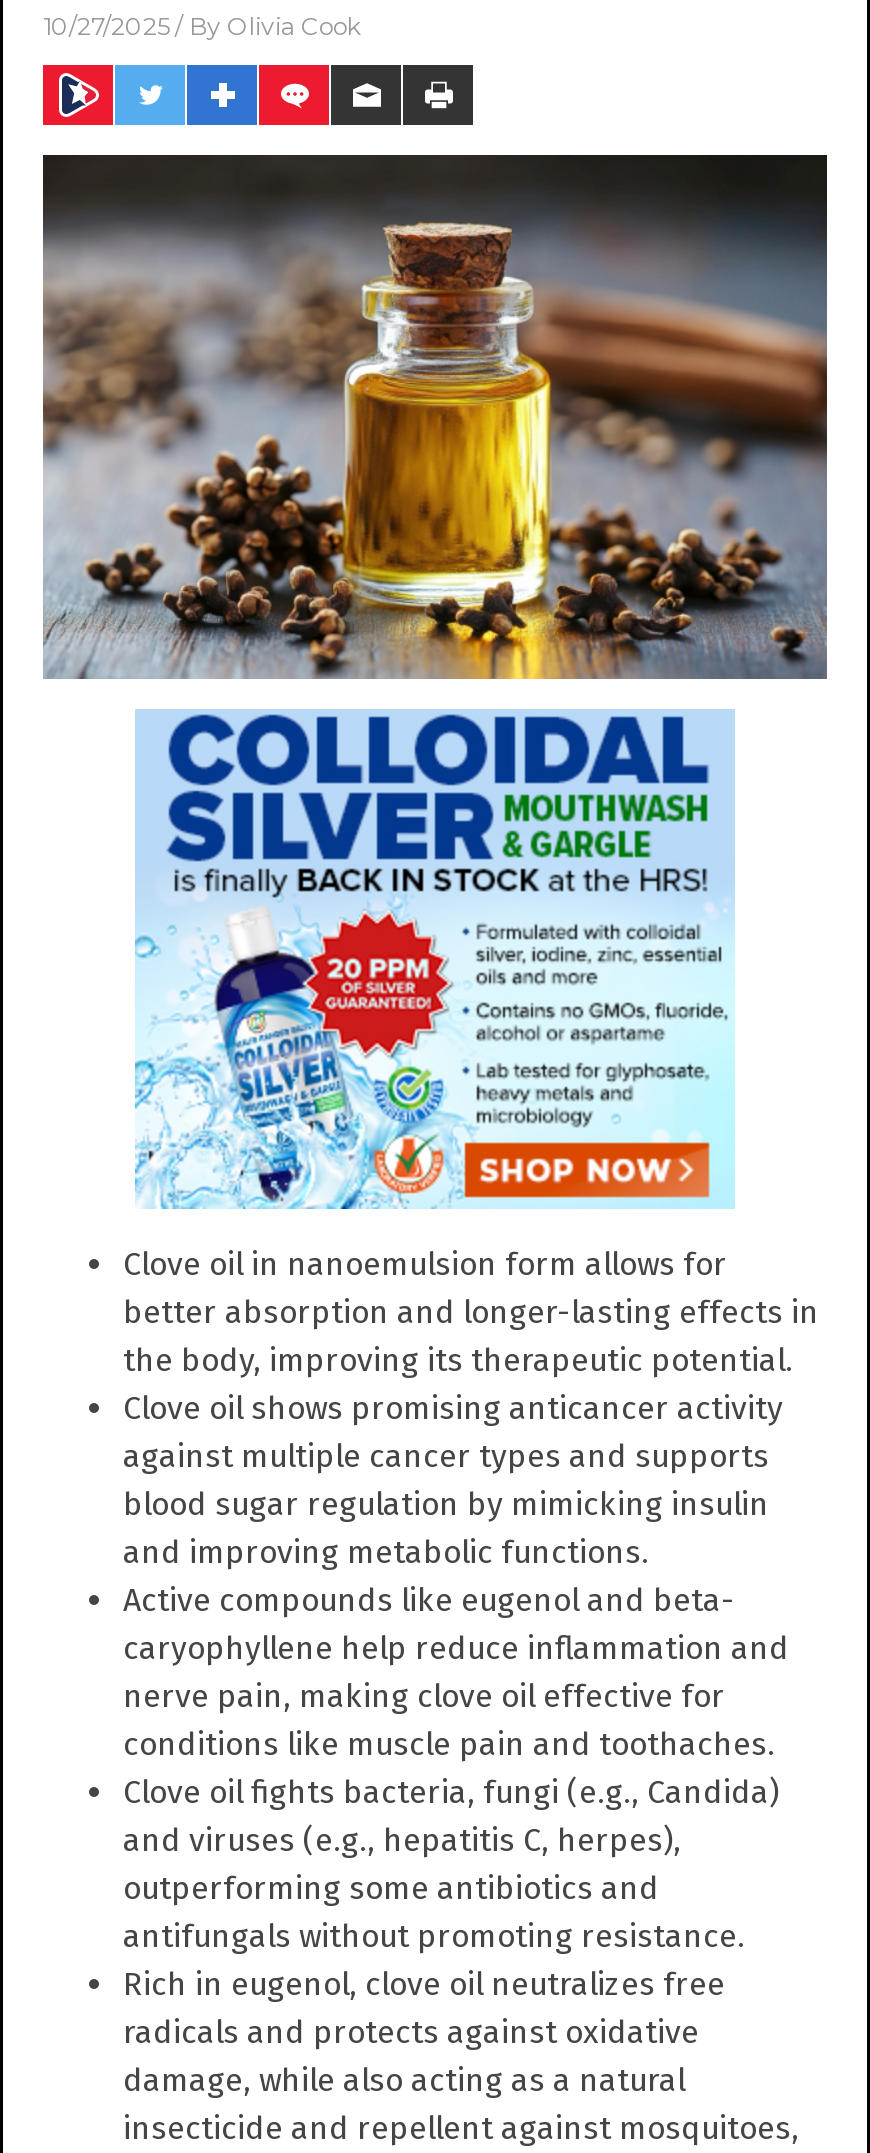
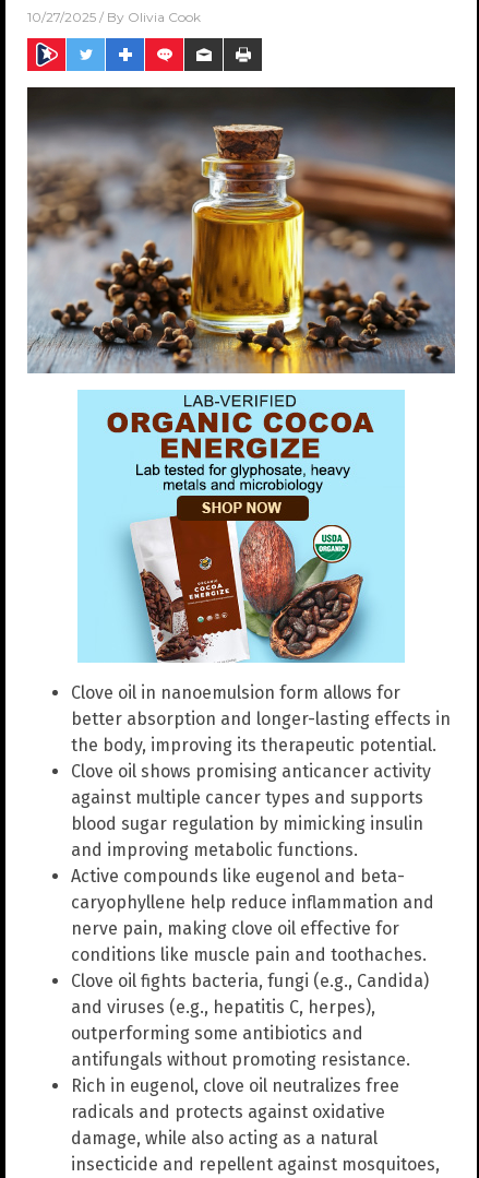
[137,713,731,1209] [image] -> [77,393,404,664] [image]

